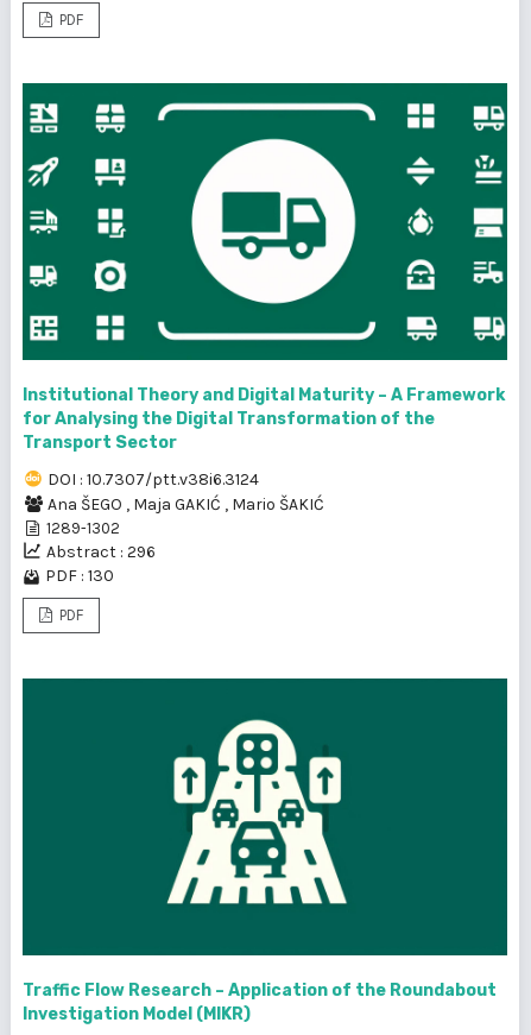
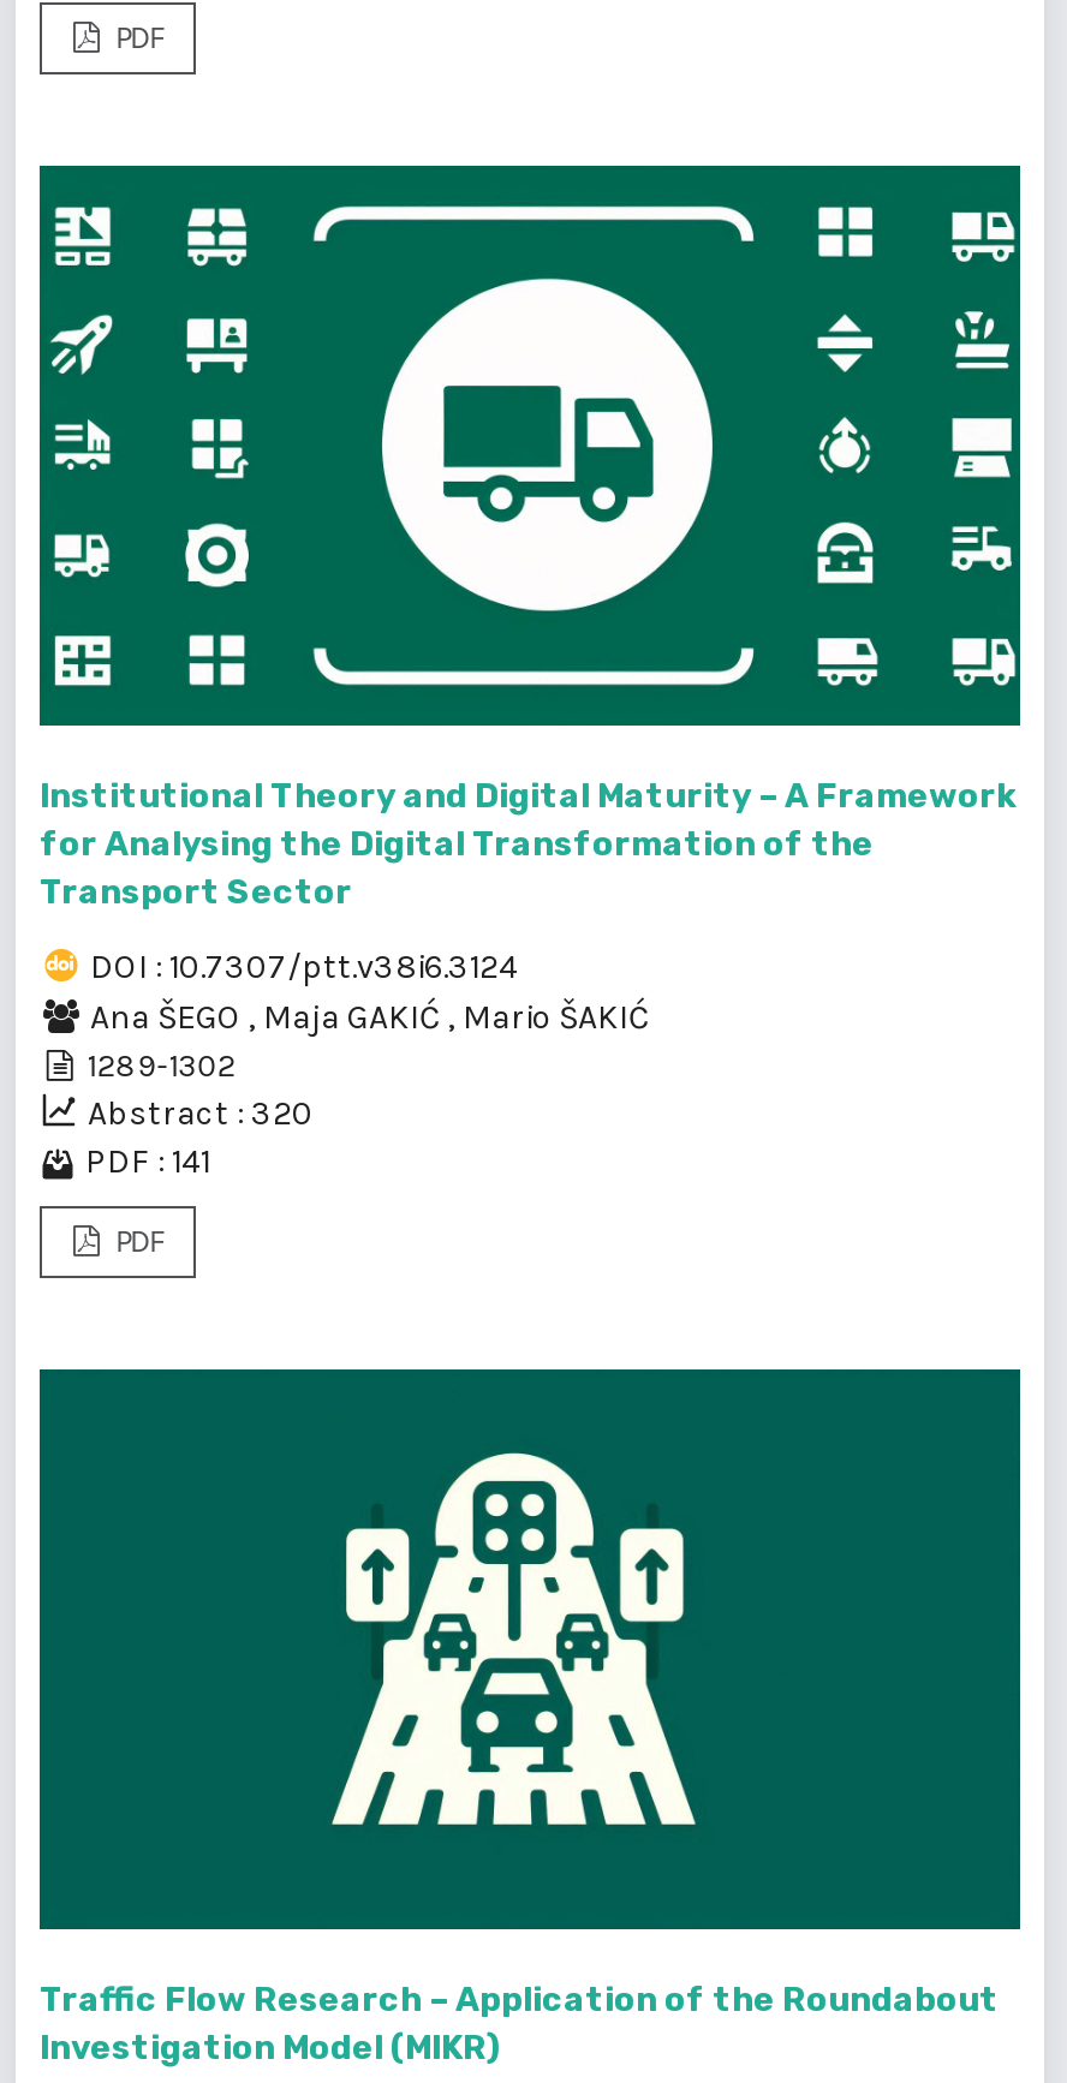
[46,542,156,562] Abstract : 296 -> [88,1093,314,1134] Abstract : 320
[45,566,114,586] PDF : 130 -> [85,1141,210,1182] PDF : 141

